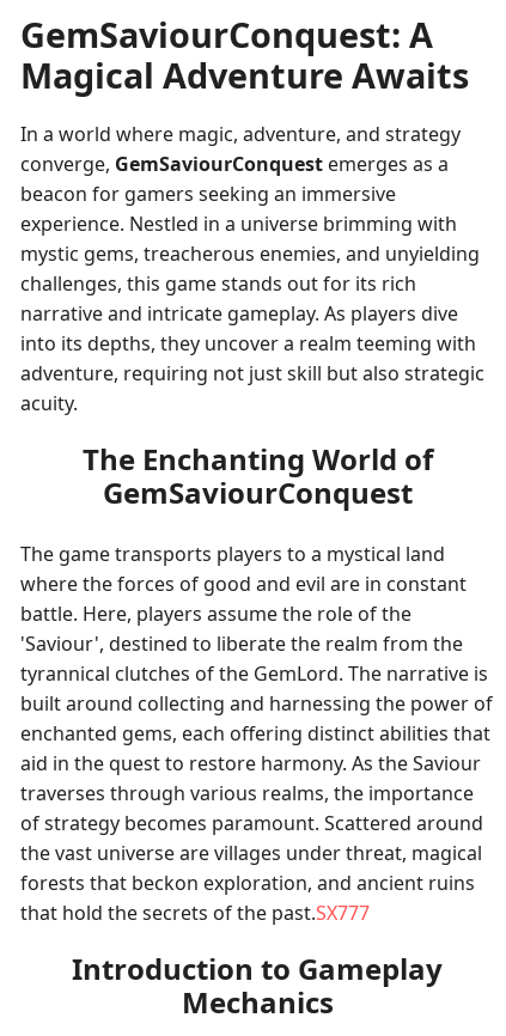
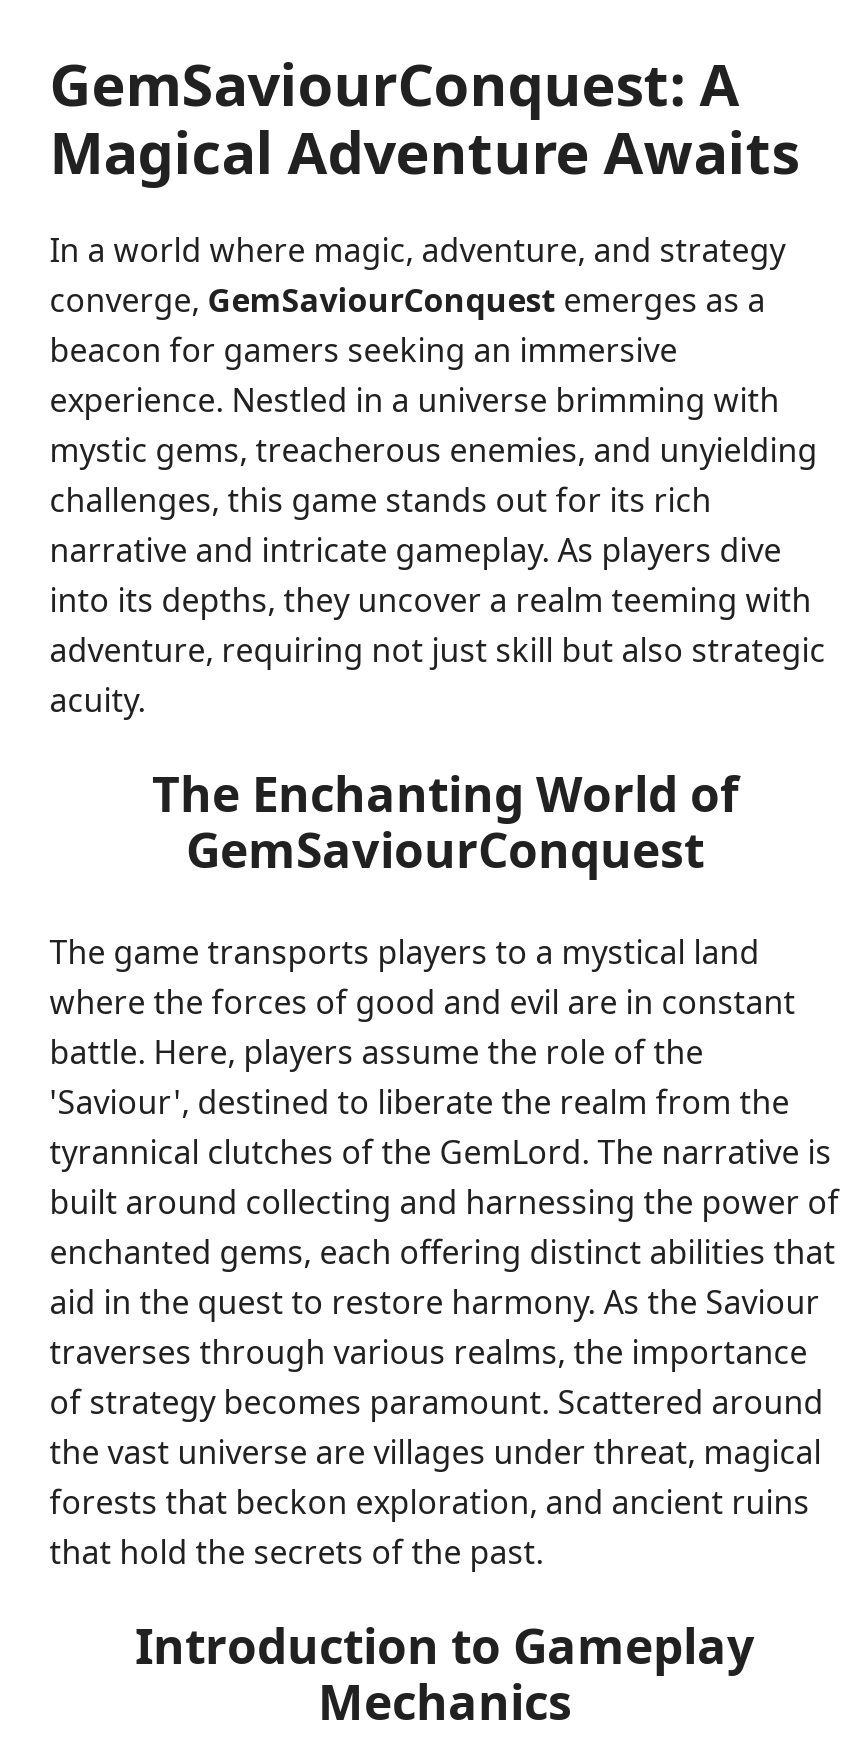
[21,900,370,926] that hold the secrets of the past.SX777 -> [49,1530,543,1574] that hold the secrets of the past.

